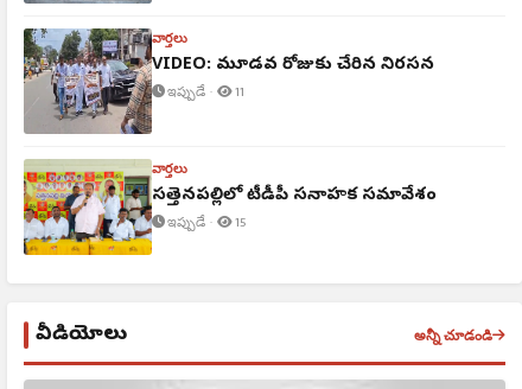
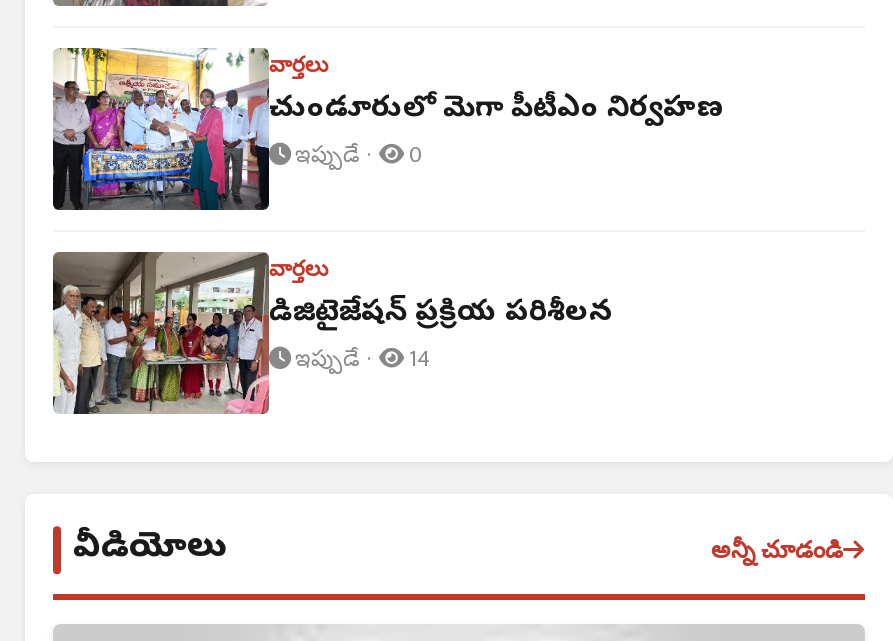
[23,27,434,134] [image] | VIDEO: మూడవ రోజుకు చేరిన నిరసన -> [51,46,725,210] [image] | చుండూరులో మెగా పీటీఎం నిర్వహణ
[165,81,244,103] ఇప్పుడే · 11 -> [291,136,421,174] ఇప్పుడే · 0
[23,159,437,256] [image] | సత్తెనపల్లిలో టీడీపీ సన్నాహక సమావేశం -> [51,250,613,416] [image] | డిజిటైజేషన్ ప్రక్రియ పరిశీలన
[165,211,247,233] ఇప్పుడే · 15 -> [291,340,429,378] ఇప్పుడే · 14

